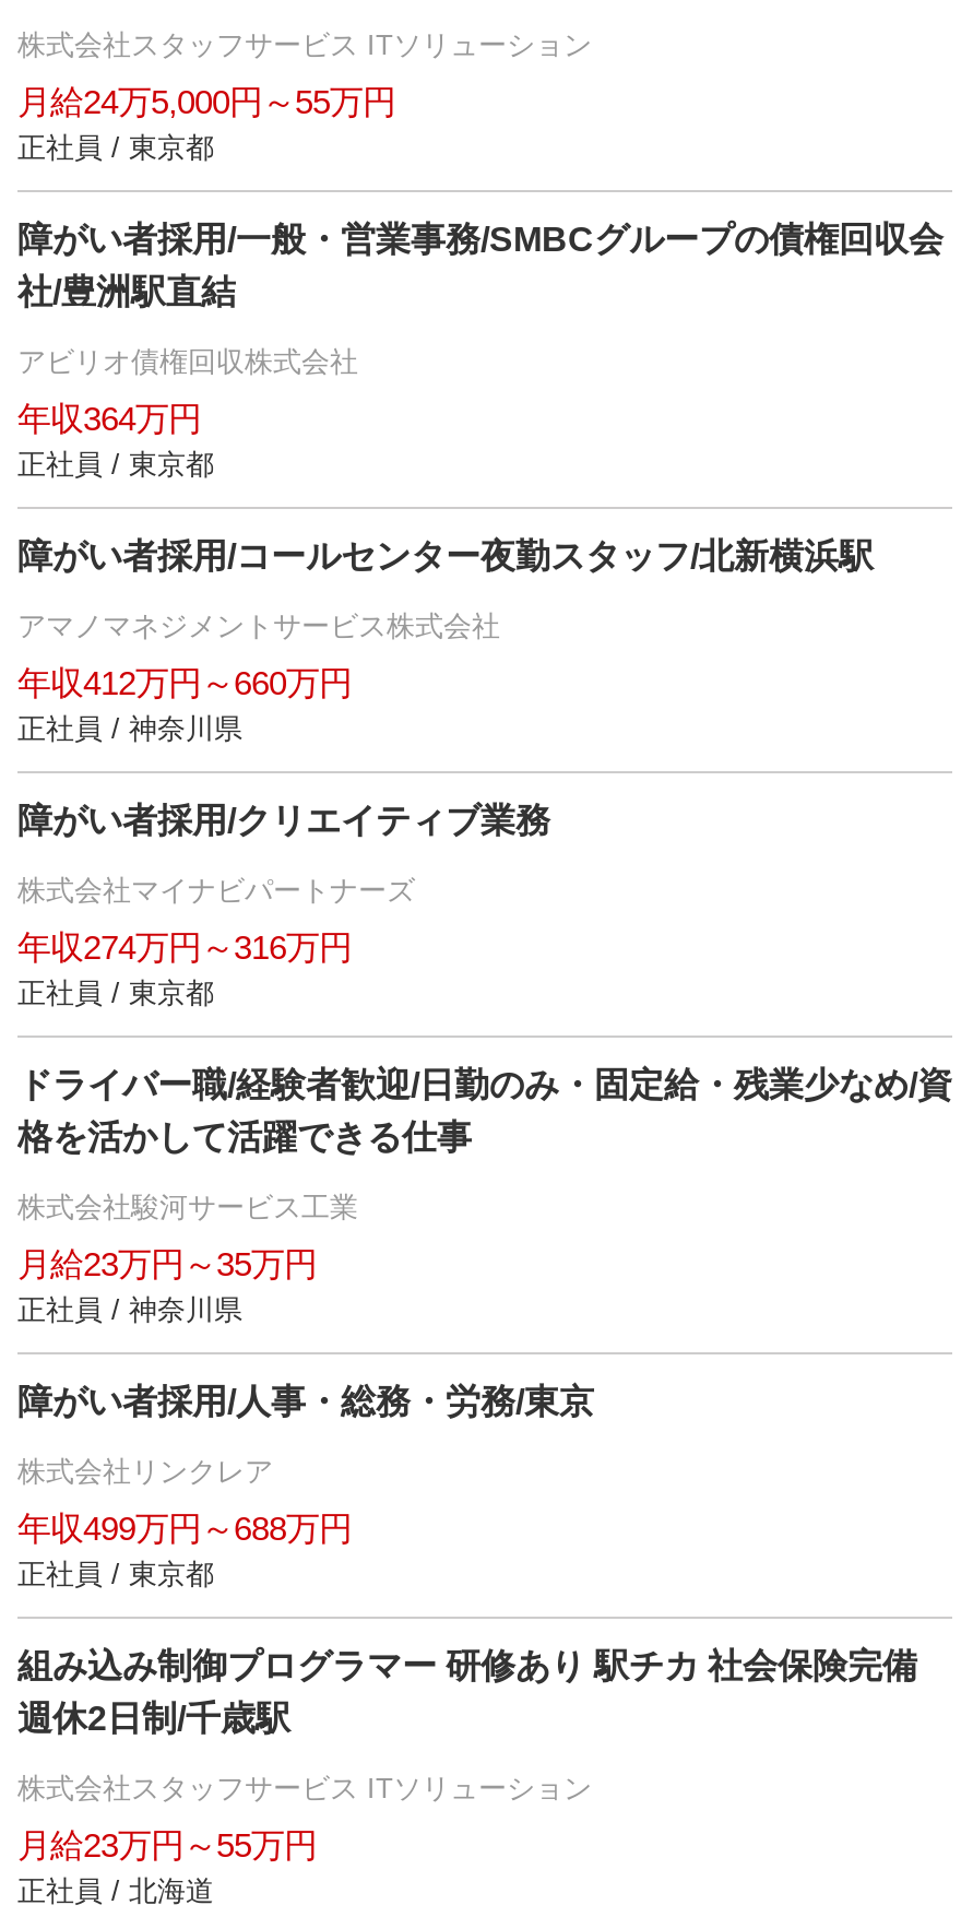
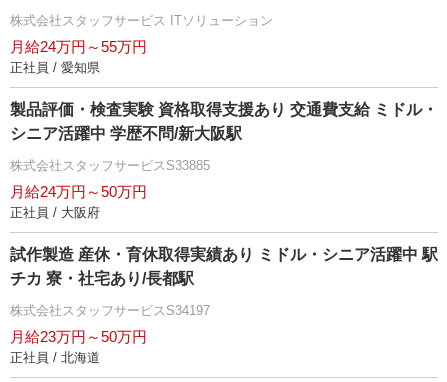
[17,83,952,1863] 月給24万5,000円～55万円 | 正社員 / 東京都 | 障がい者採用/一般・営業事務/SMBCグループの債権回収会 | 社/豊洲駅直結 | アビリオ債権回収株式会社 | 年収364万円 | 正社員 / 東京都 | 障がい者採用/コールセンター夜勤スタッフ/北新横浜駅 | アマノマネジメントサービス株式会社 | 年収412万円～660万円 | 正社員 / 神奈川県 | 障がい者採用/クリエイティブ業務 | 株式会社マイナビパートナーズ | 年収274万円～316万円 | 正社員 / 東京都 | ドライバー職/経験者歓迎/日勤のみ・固定給・残業少なめ/資 | 格を活かして活躍できる仕事 | 株式会社駿河サービス工業 | 月給23万円～35万円 | 正社員 / 神奈川県 | 障がい者採用/人事・総務・労務/東京 | 株式会社リンクレア | 年収499万円～688万円 | 正社員 / 東京都 | 組み込み制御プログラマー 研修あり 駅チカ 社会保険完備 | 週休2日制/千歳駅 | 株式会社スタッフサービス ITソリューション | 月給23万円～55万円 -> [10,38,438,345] 月給24万円～55万円 | 正社員 / 愛知県 | 製品評価・検査実験 資格取得支援あり 交通費支給 ミドル・ | シニア活躍中 学歴不問/新大阪駅 | 株式会社スタッフサービスS33885 | 月給24万円～50万円 | 正社員 / 大阪府 | 試作製造 産休・育休取得実績あり ミドル・シニア活躍中 駅 | チカ 寮・社宅あり/長都駅 | 株式会社スタッフサービスS34197 | 月給23万円～50万円

